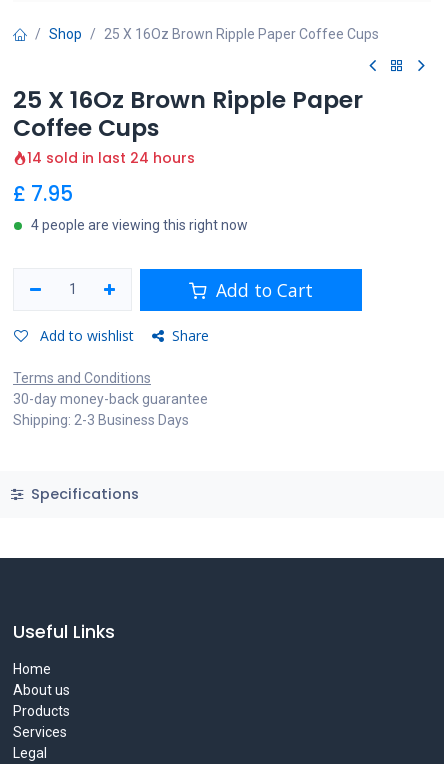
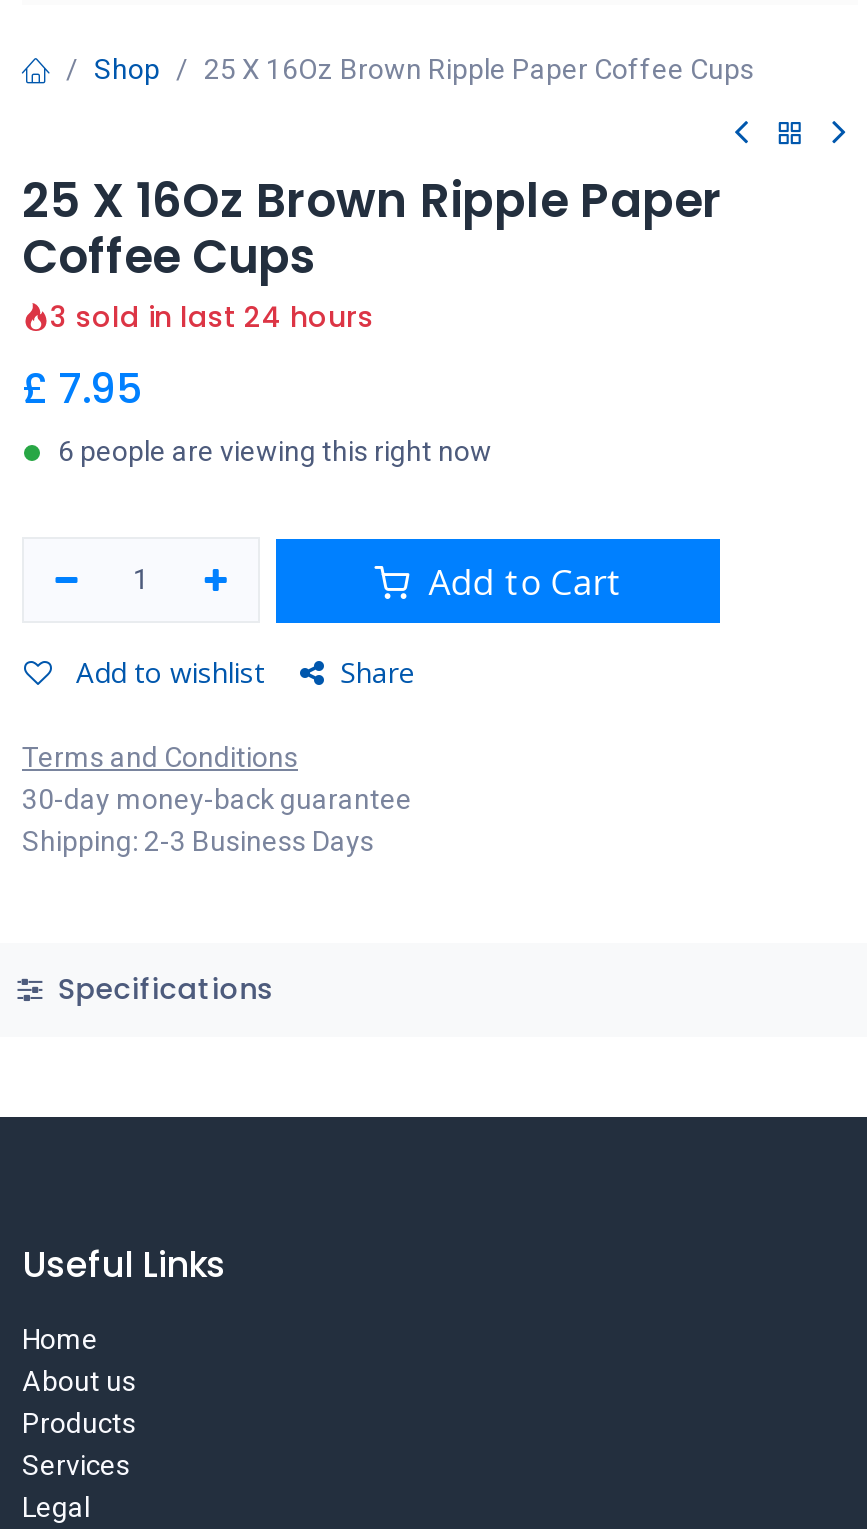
[27,148,195,168] 14 sold in last 24 hours -> [50,297,374,337] 3 sold in last 24 hours
[31,217,248,233] 4 people are viewing this right now -> [58,435,492,467] 6 people are viewing this right now

